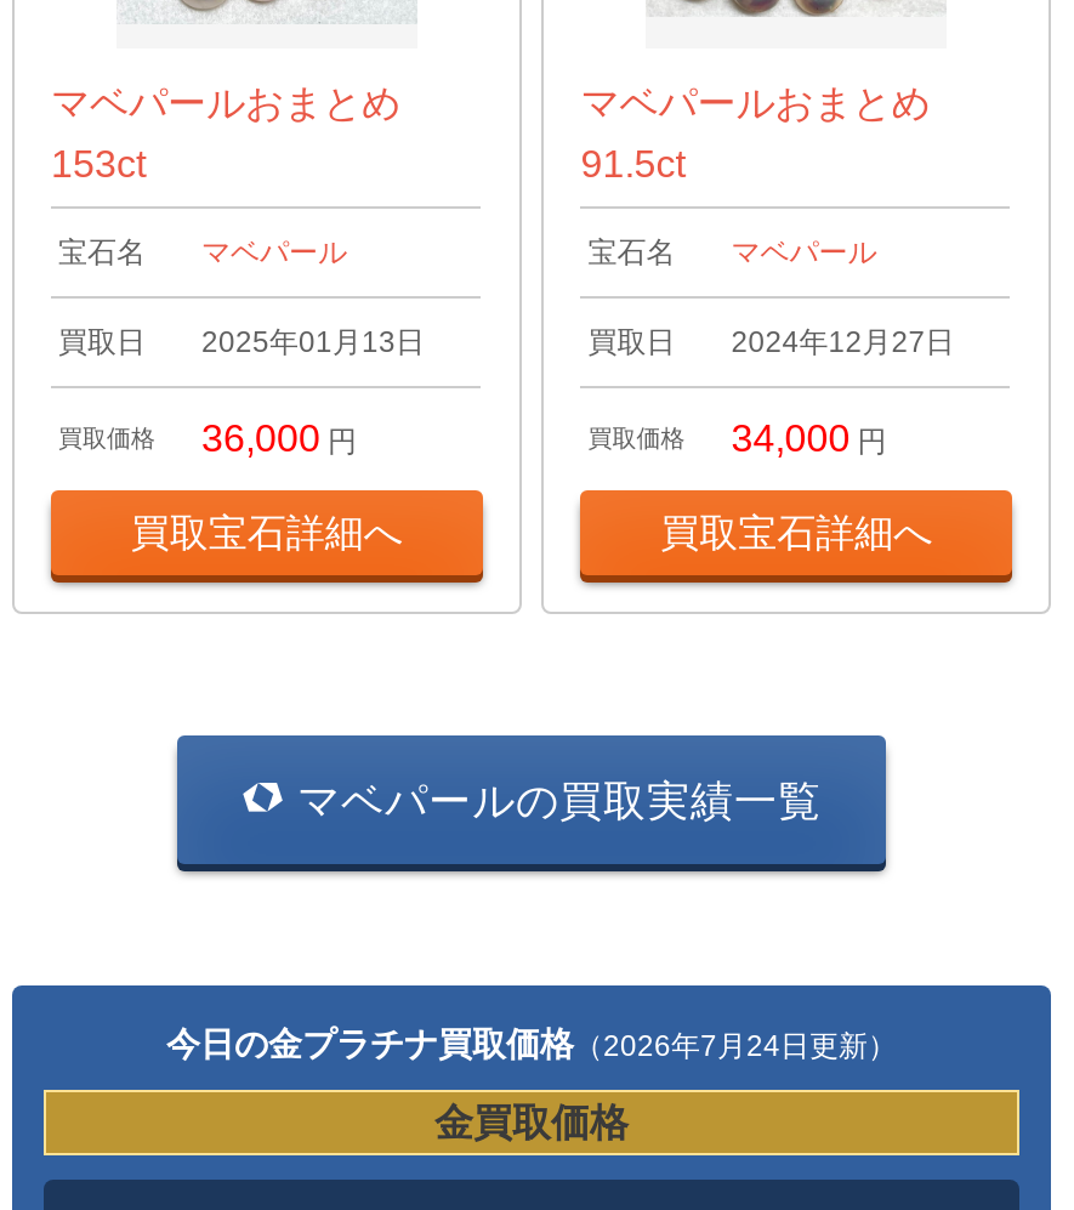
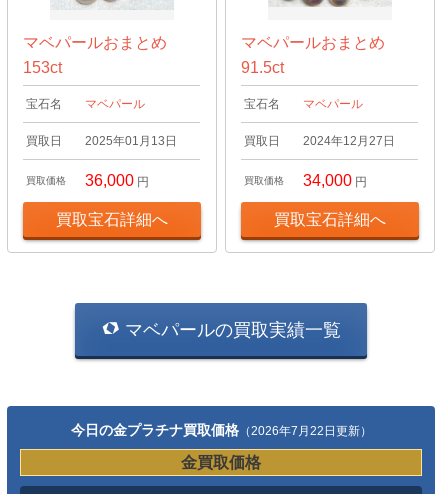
[166,1024,897,1063] 今日の金プラチナ買取価格（2026年7月24日更新） -> [70,422,371,438] 今日の金プラチナ買取価格（2026年7月22日更新）

